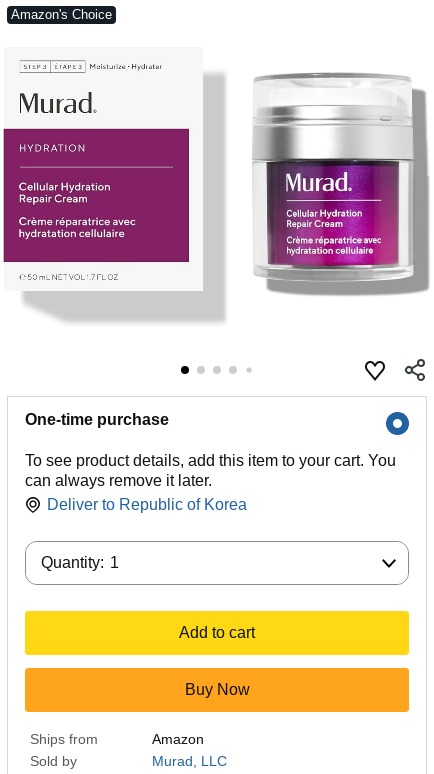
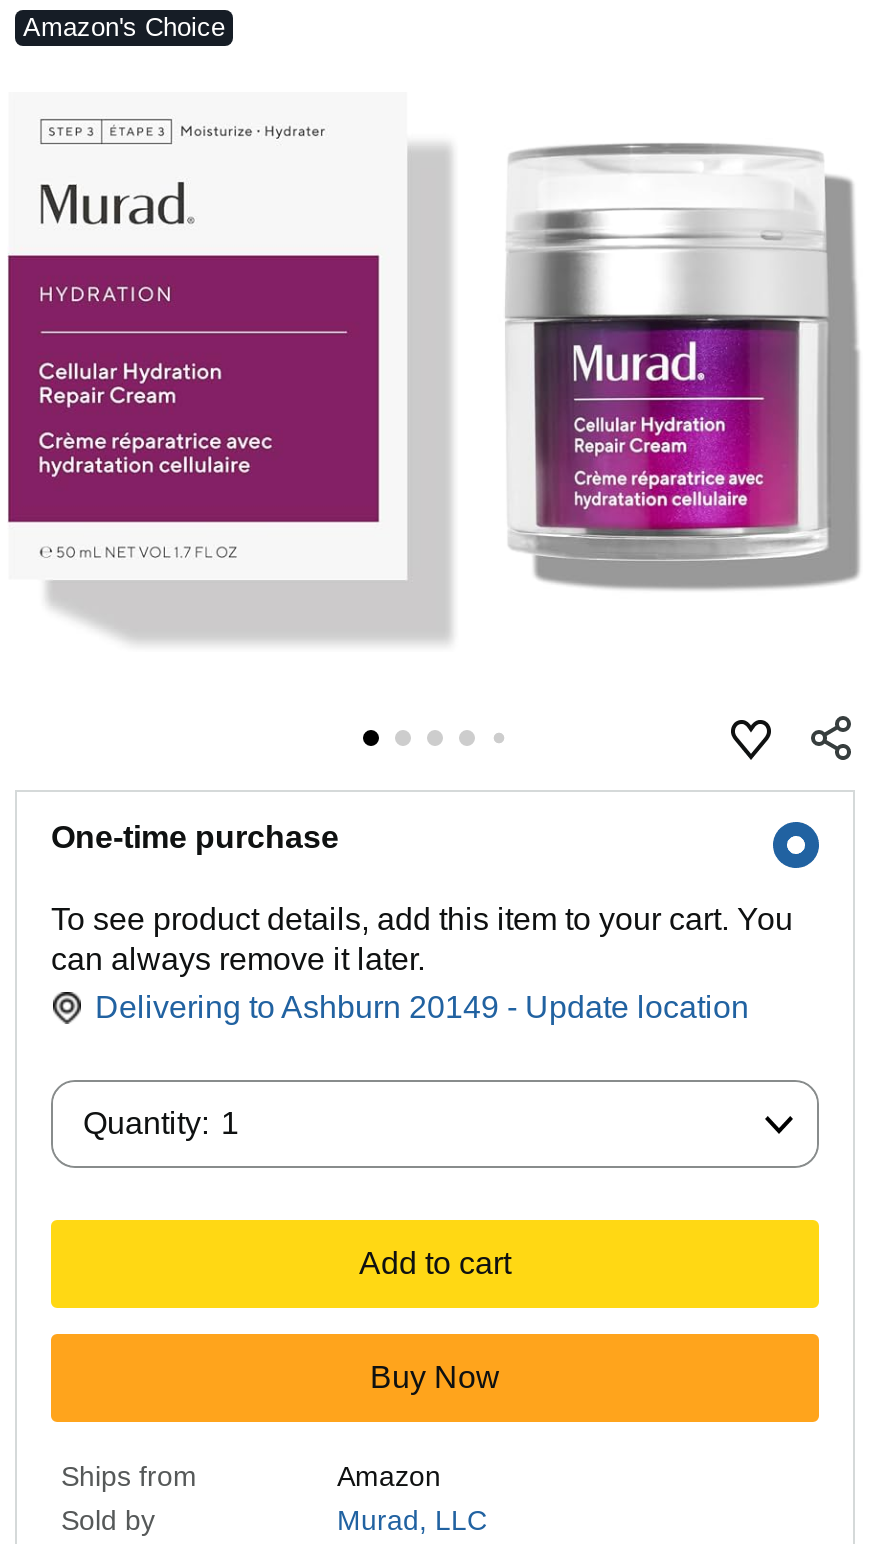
[47,496,247,513] Deliver to Republic of Korea -> [95,989,749,1023] Delivering to Ashburn 20149 - Update location

